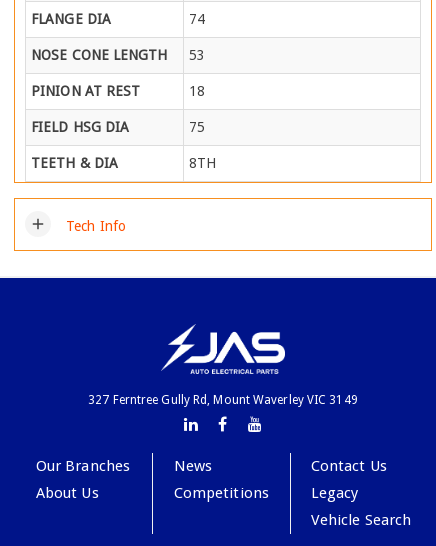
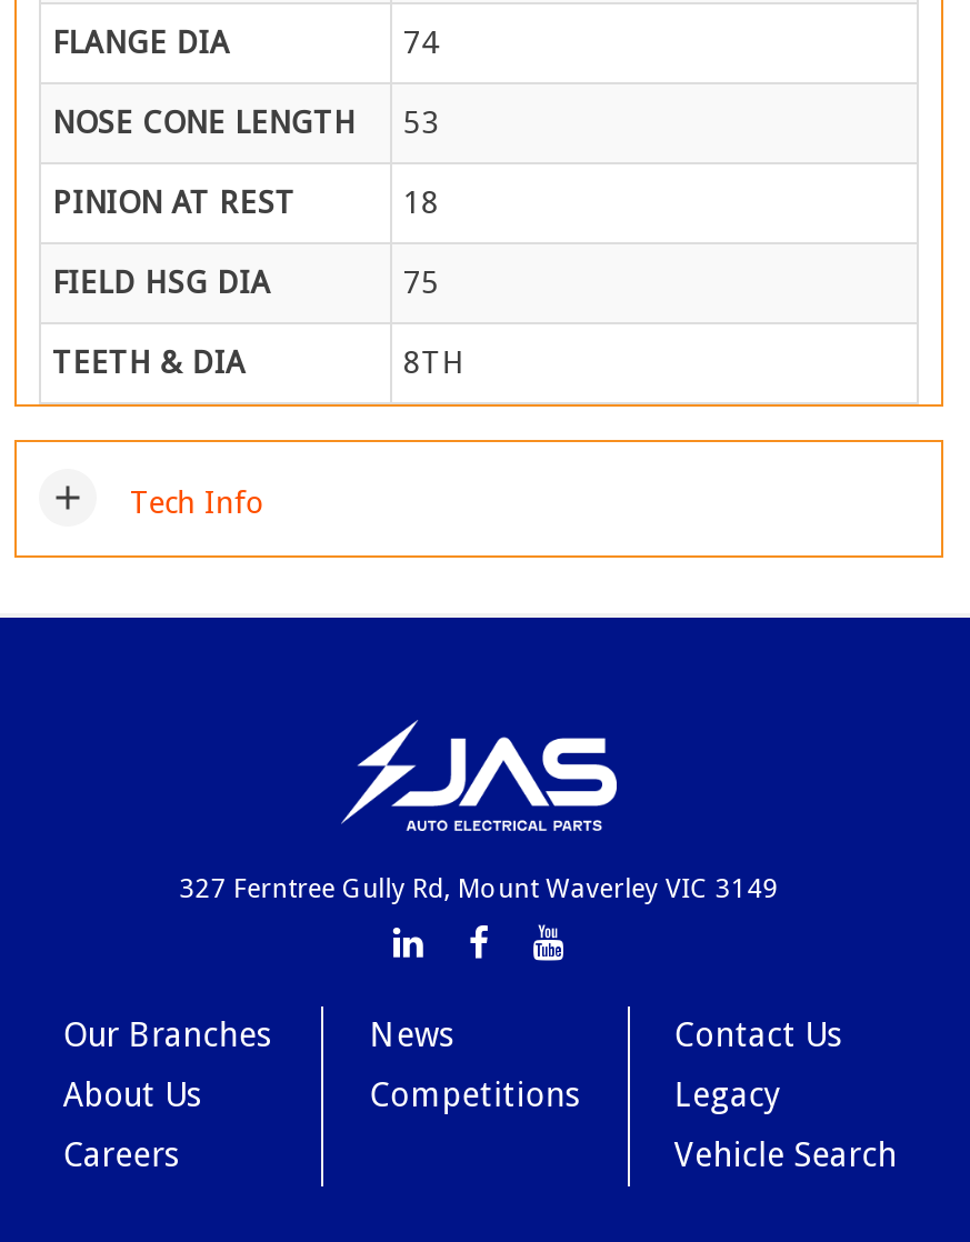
none -> [63,1135,180,1175] Careers

